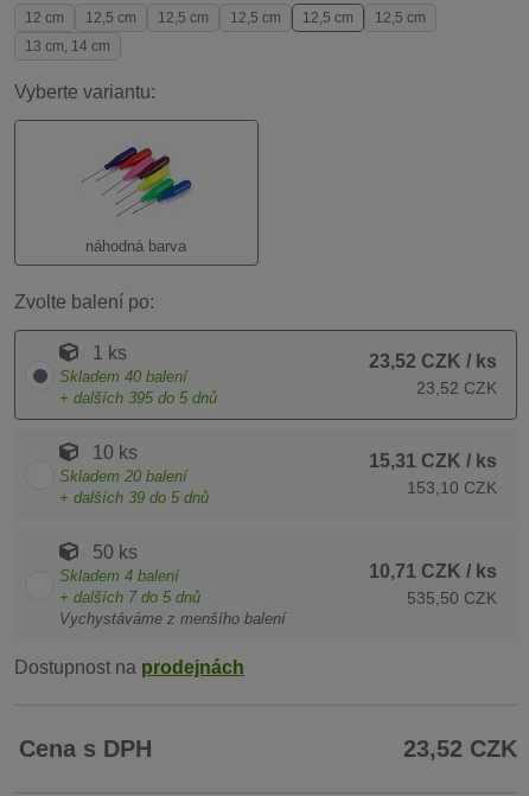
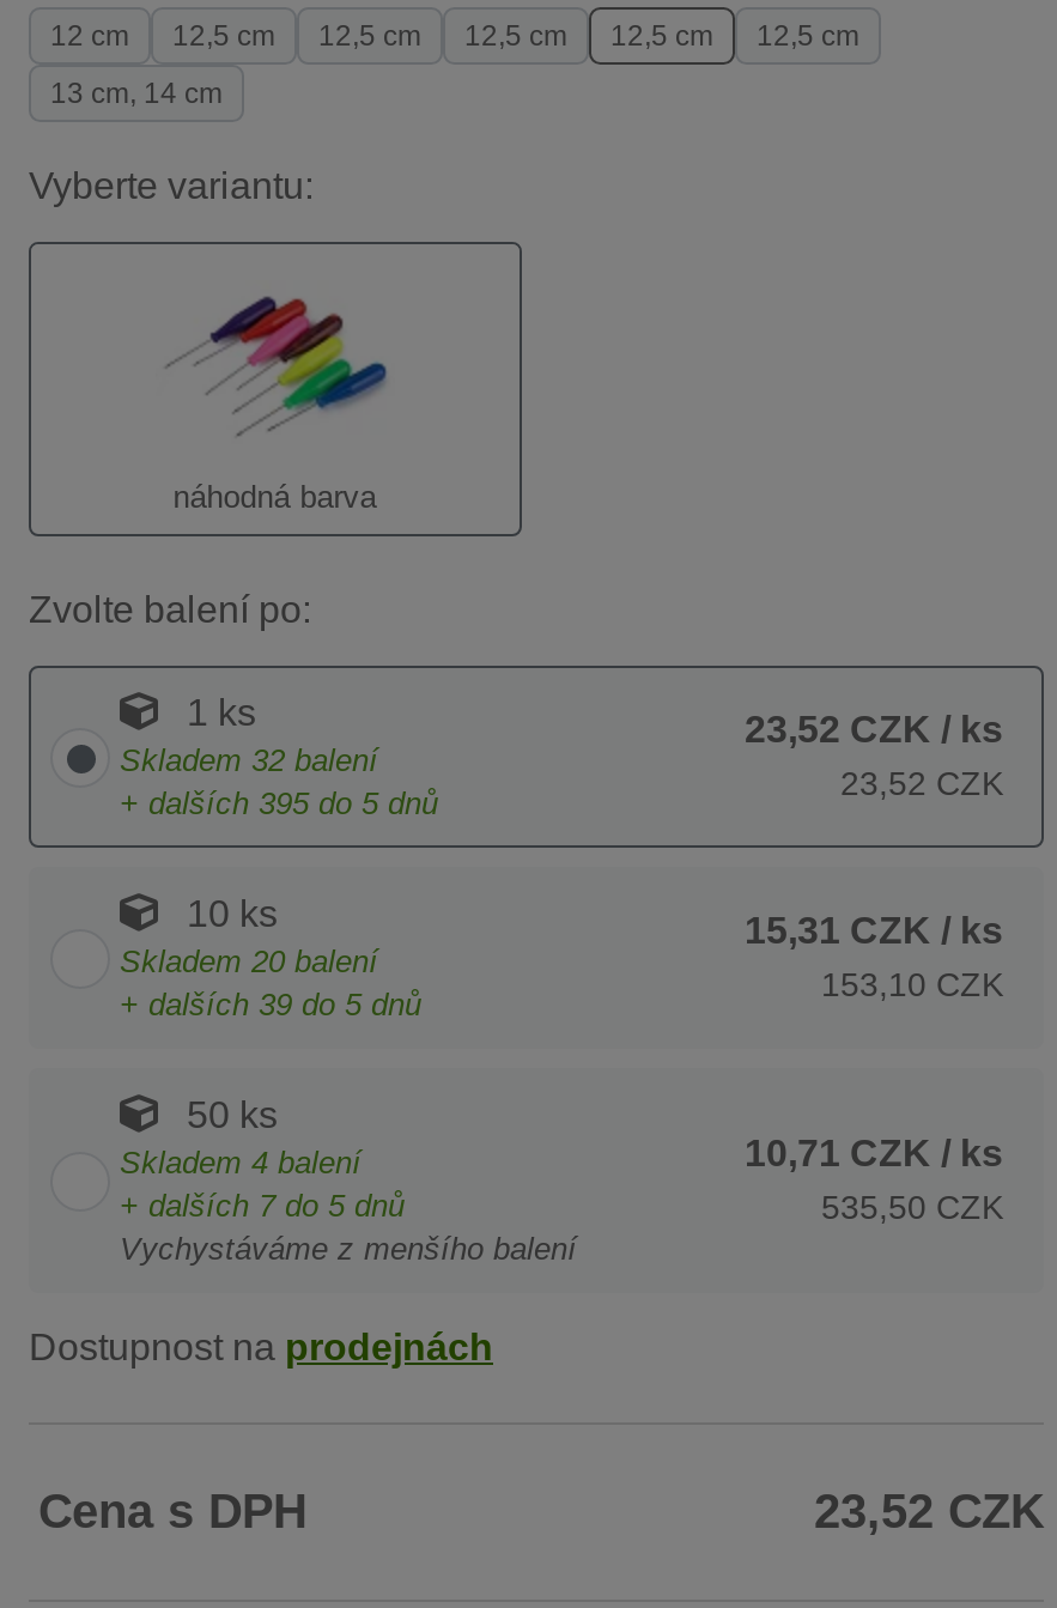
[59,368,187,386] Skladem 40 balení -> [120,743,378,779] Skladem 32 balení

